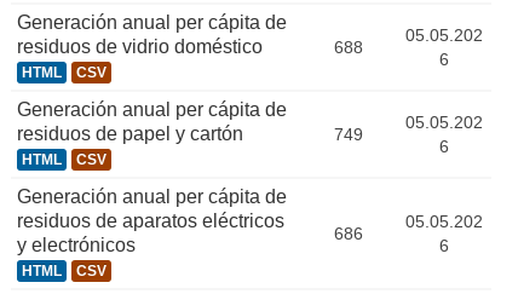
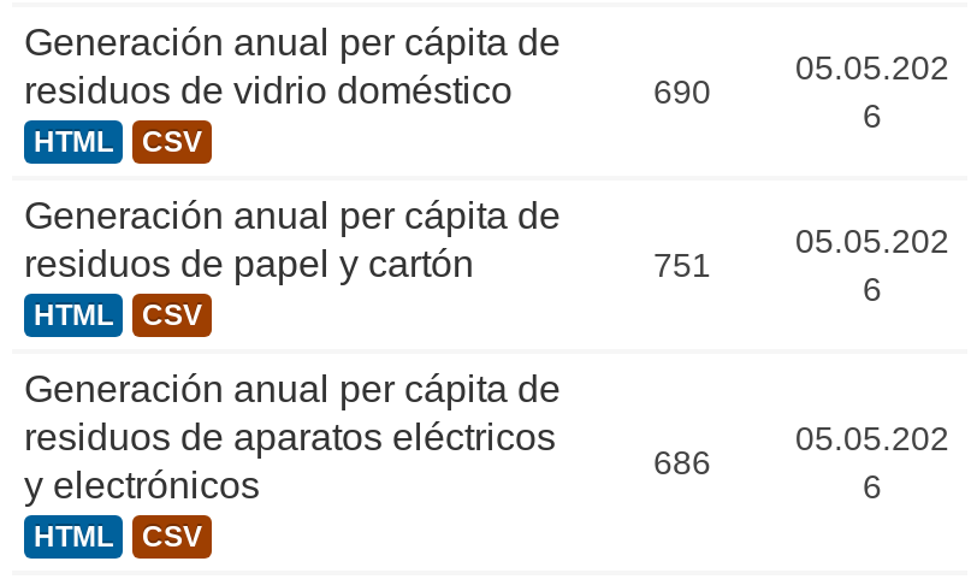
[333,38,362,57] 688 -> [653,73,711,111] 690
[333,125,362,144] 749 -> [653,246,711,285] 751

